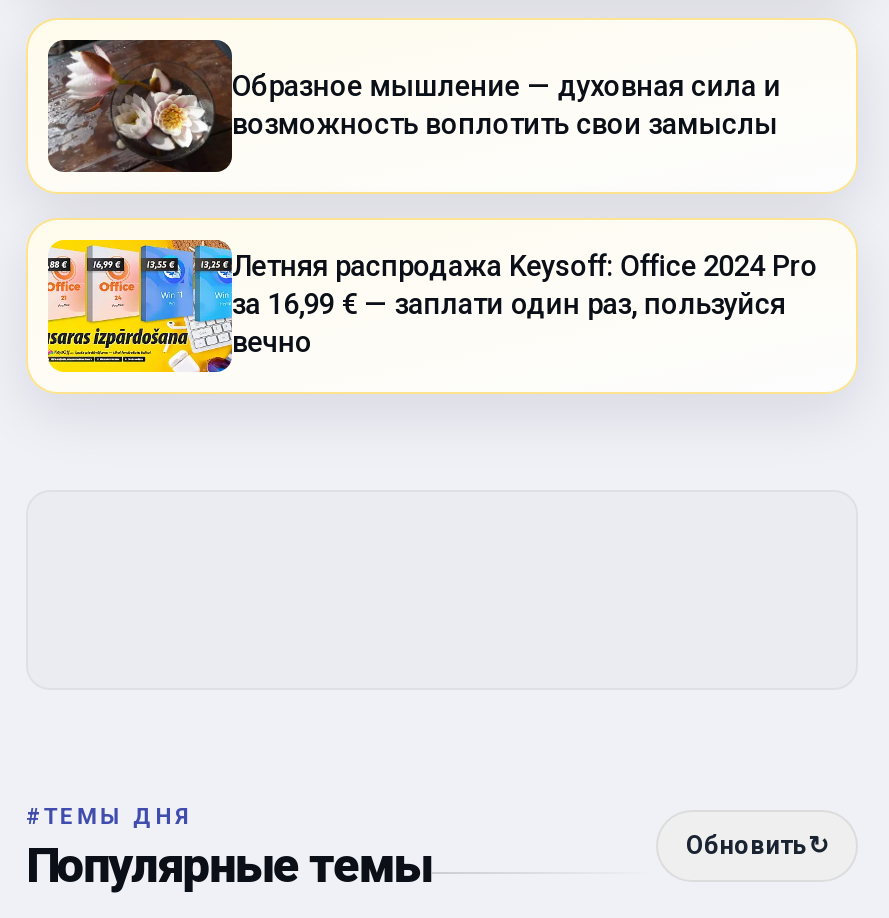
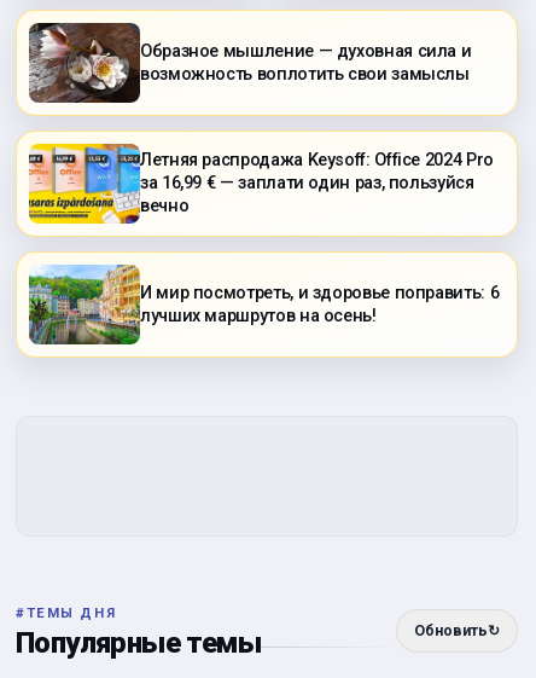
none -> [28,265,499,346] [image] | И мир посмотреть, и здоровье поправить: 6 | лучших маршрутов на осень!

